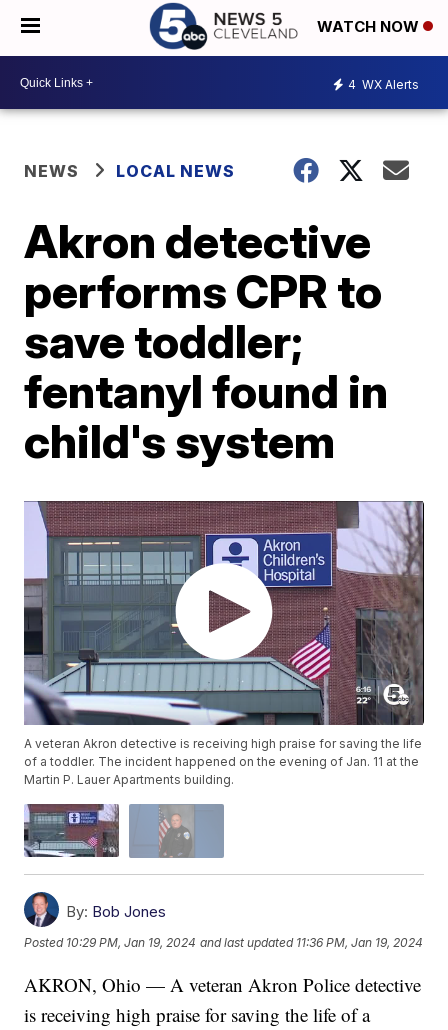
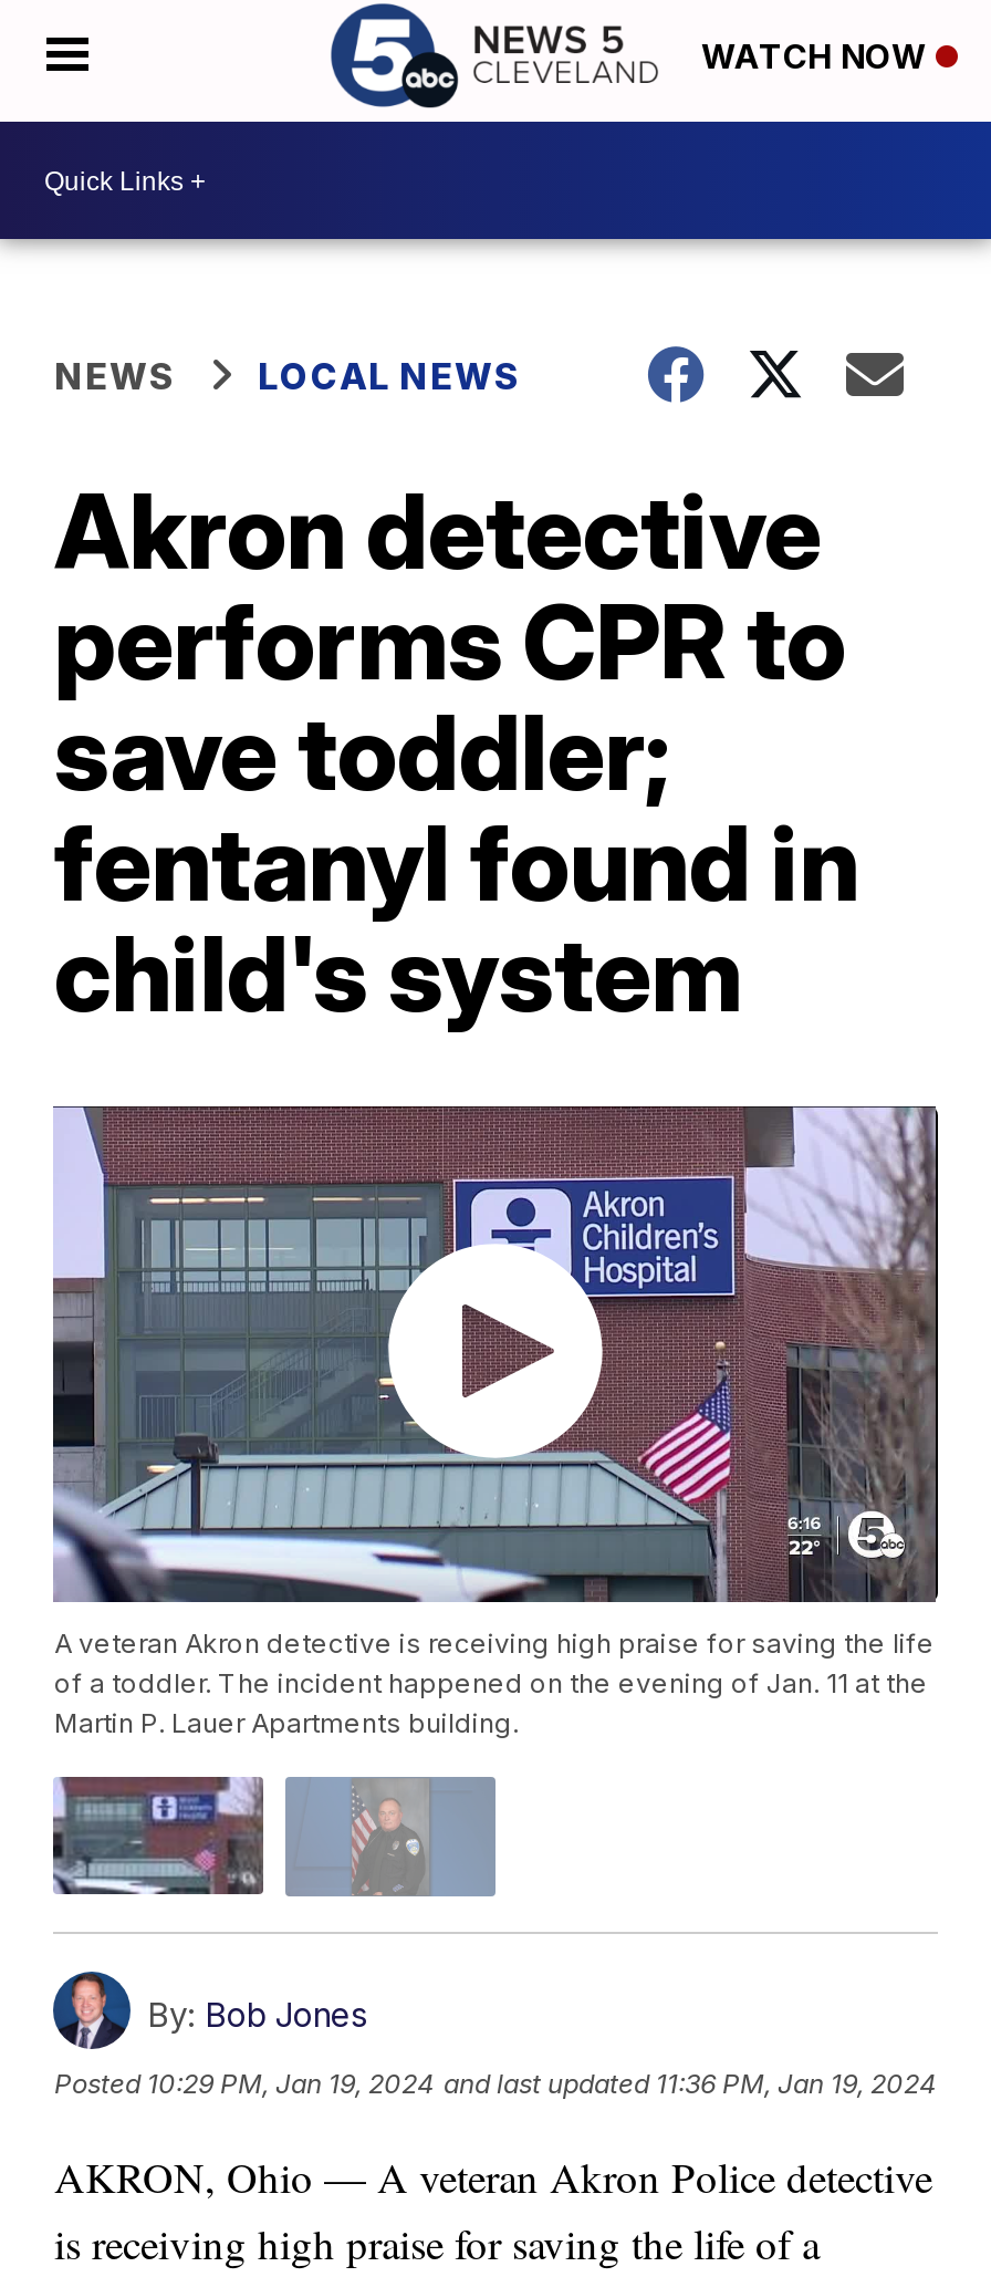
[348,76,419,91] 4 WX Alerts -> none

